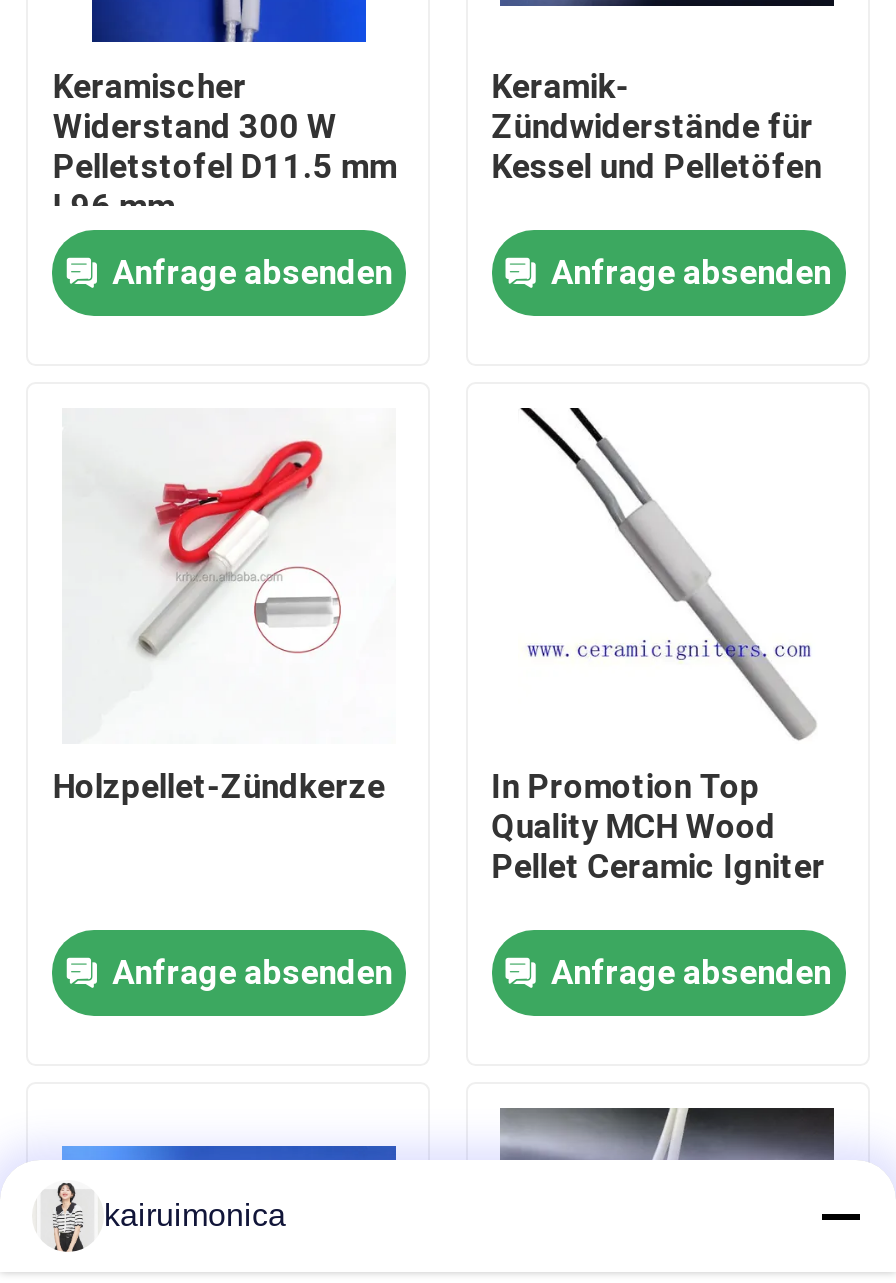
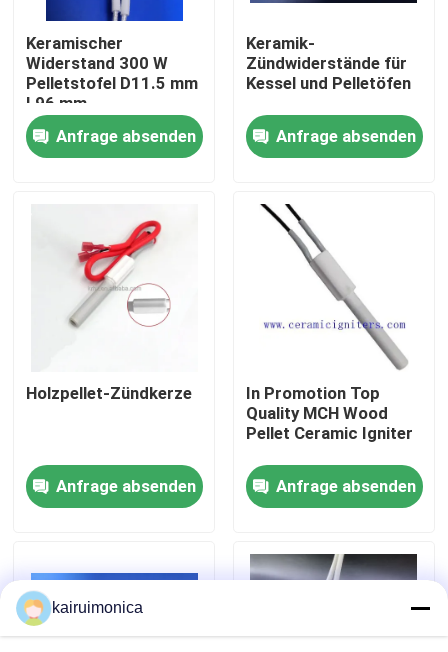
[34,1182,98,1254] [image] -> [16,591,49,626] [image]

